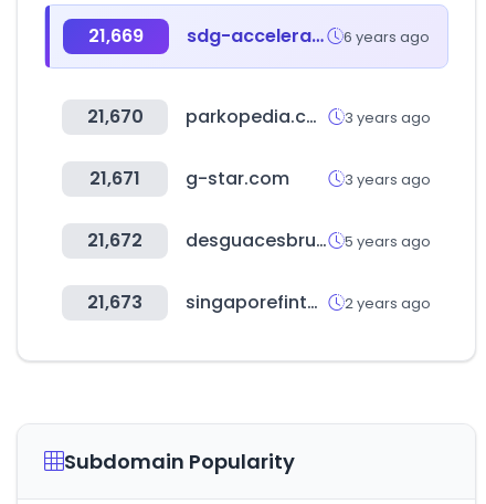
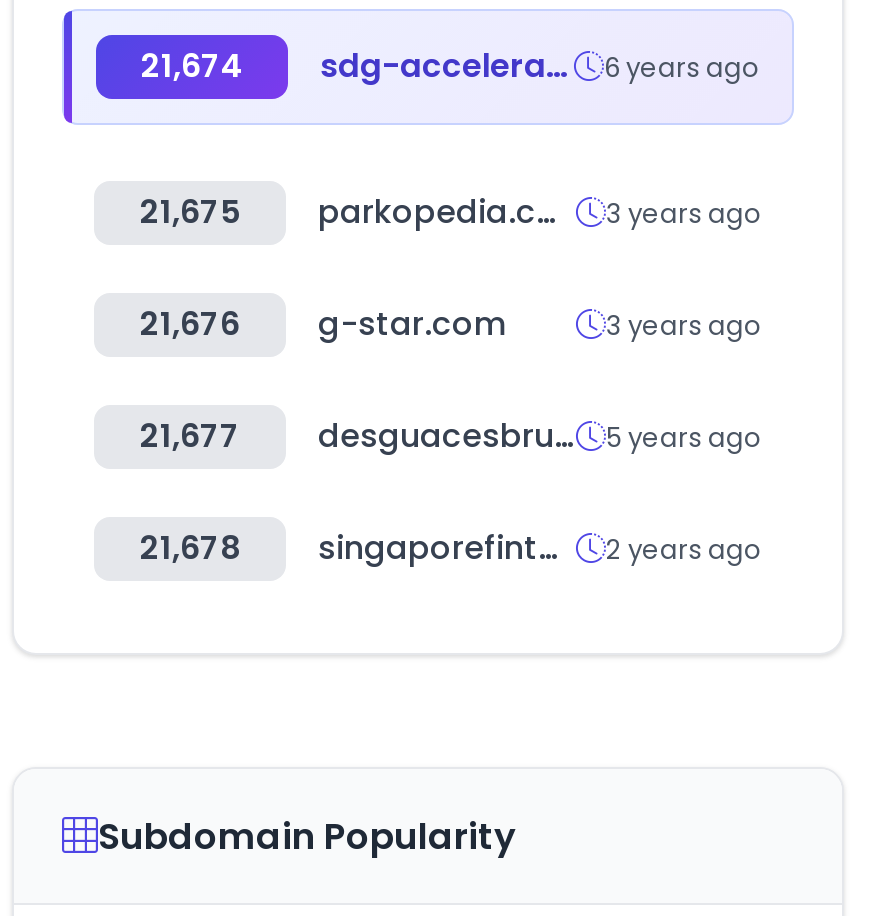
[88,23,144,49] 21,669 -> [141,43,243,89] 21,674
[87,104,143,129] 21,670 -> [140,189,240,235] 21,675
[89,166,289,191] 21,671 g-star.com -> [140,301,506,347] 21,676 g-star.com
[87,228,142,253] 21,672 -> [140,413,240,459] 21,677
[87,290,142,315] 21,673 -> [140,525,240,571] 21,678

